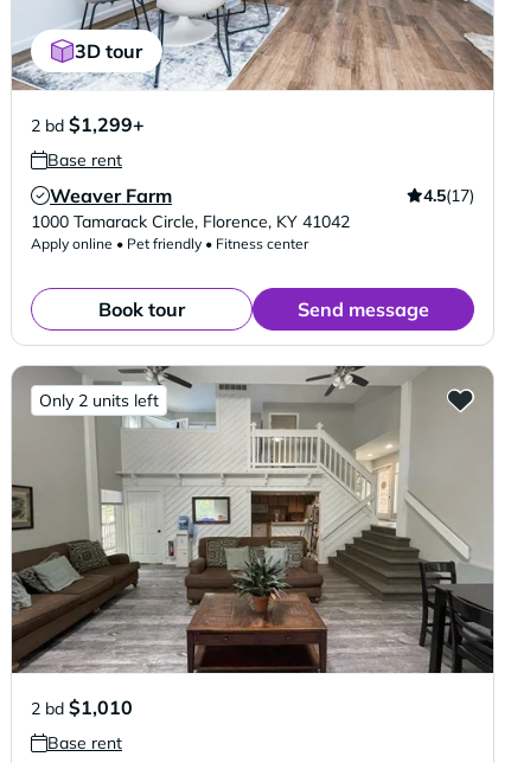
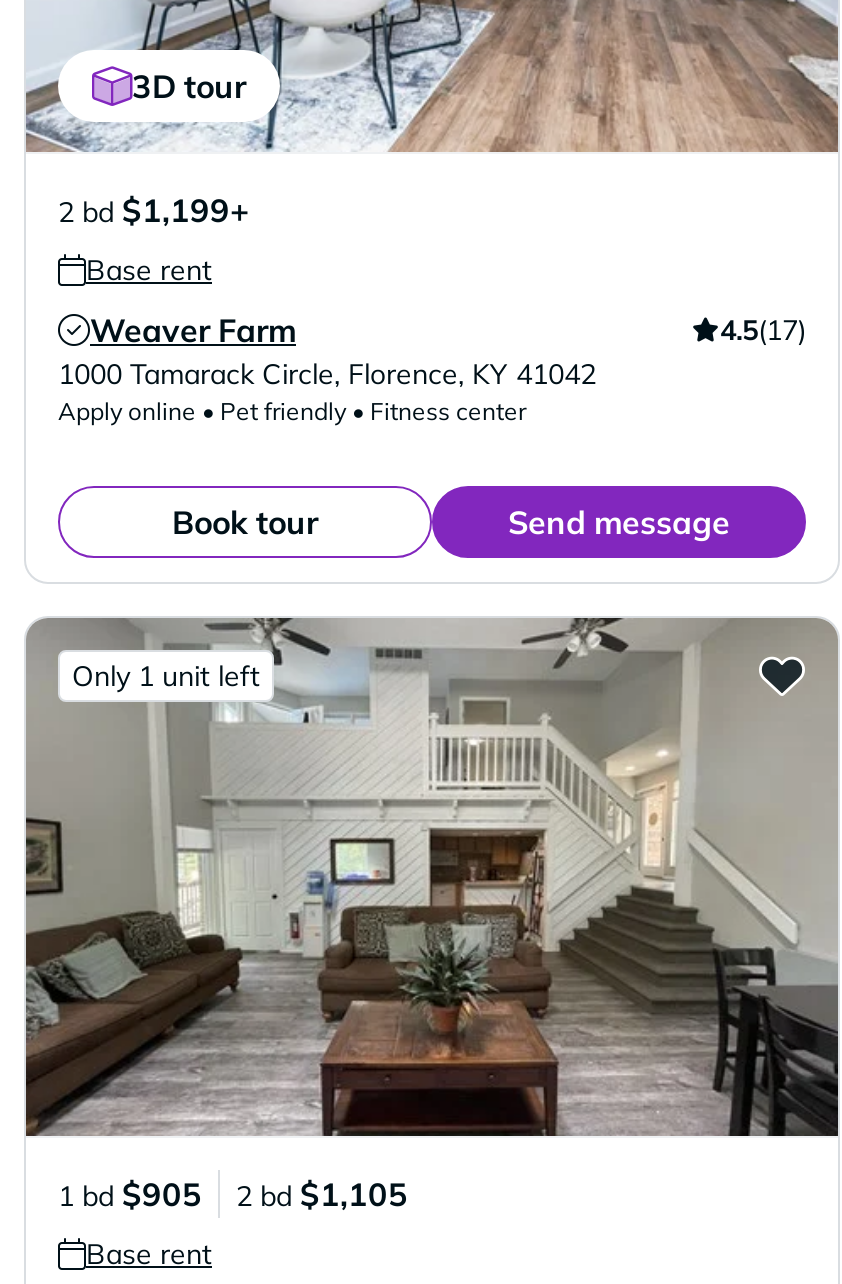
[31,113,145,136] 2 bd $1,299+ -> [58,190,250,230] 2 bd $1,199+
[39,390,159,411] Only 2 units left -> [72,658,260,694] Only 1 unit left
[31,695,133,719] 2 bd $1,010 -> [58,1174,408,1214] 1 bd $905 | 2 bd $1,105

